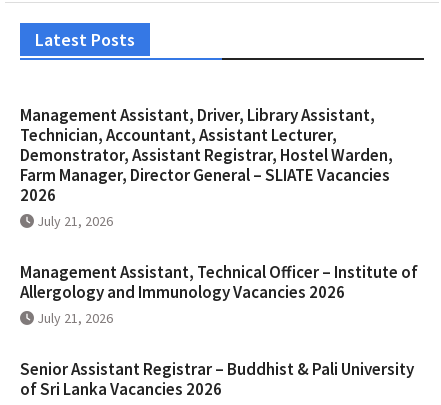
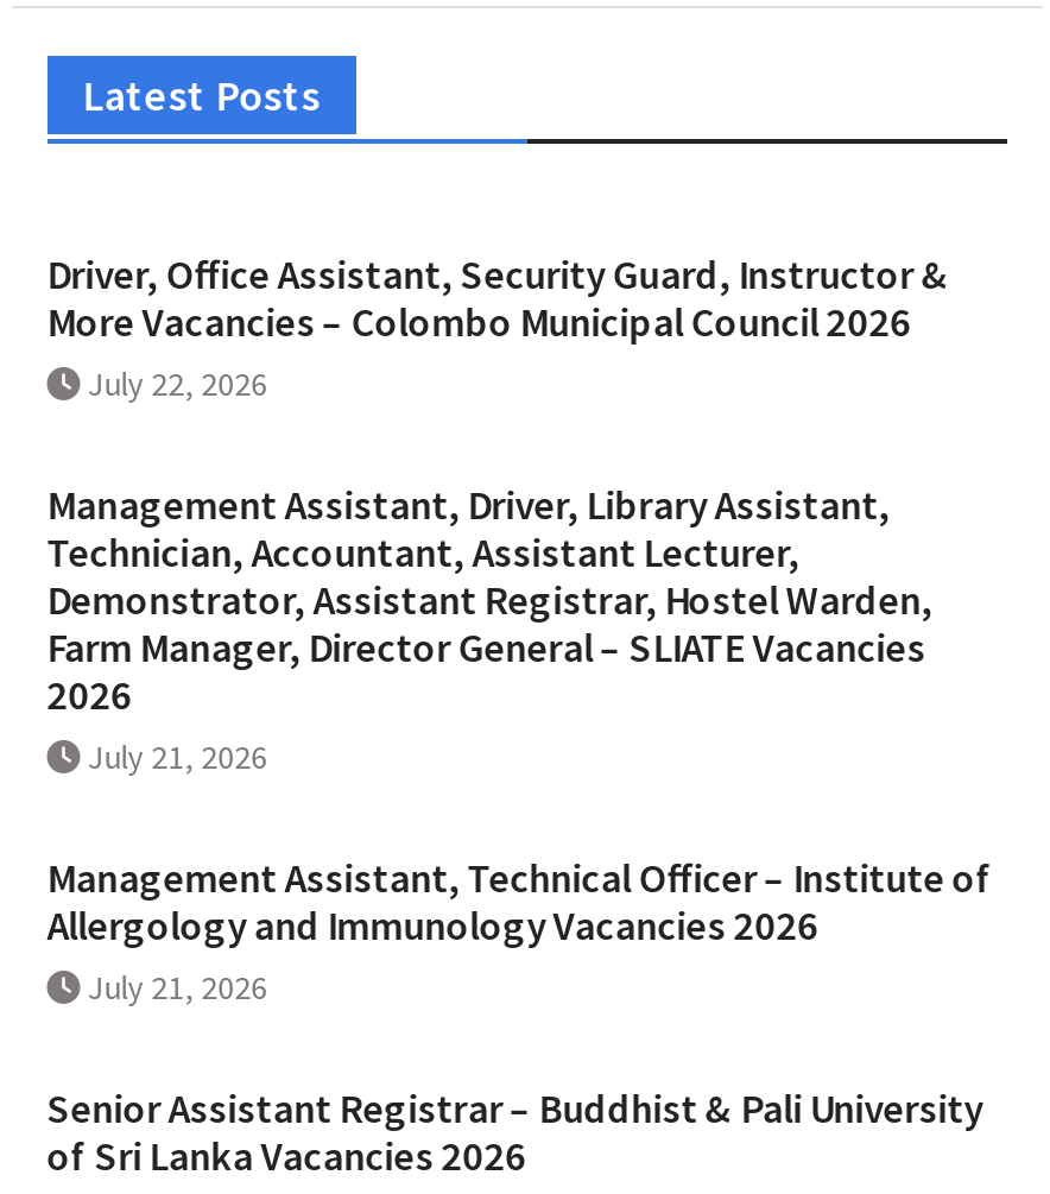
none -> [47,249,950,406] Driver, Office Assistant, Security Guard, Instructor & | More Vacancies – Colombo Municipal Council 2026 | July 22, 2026

